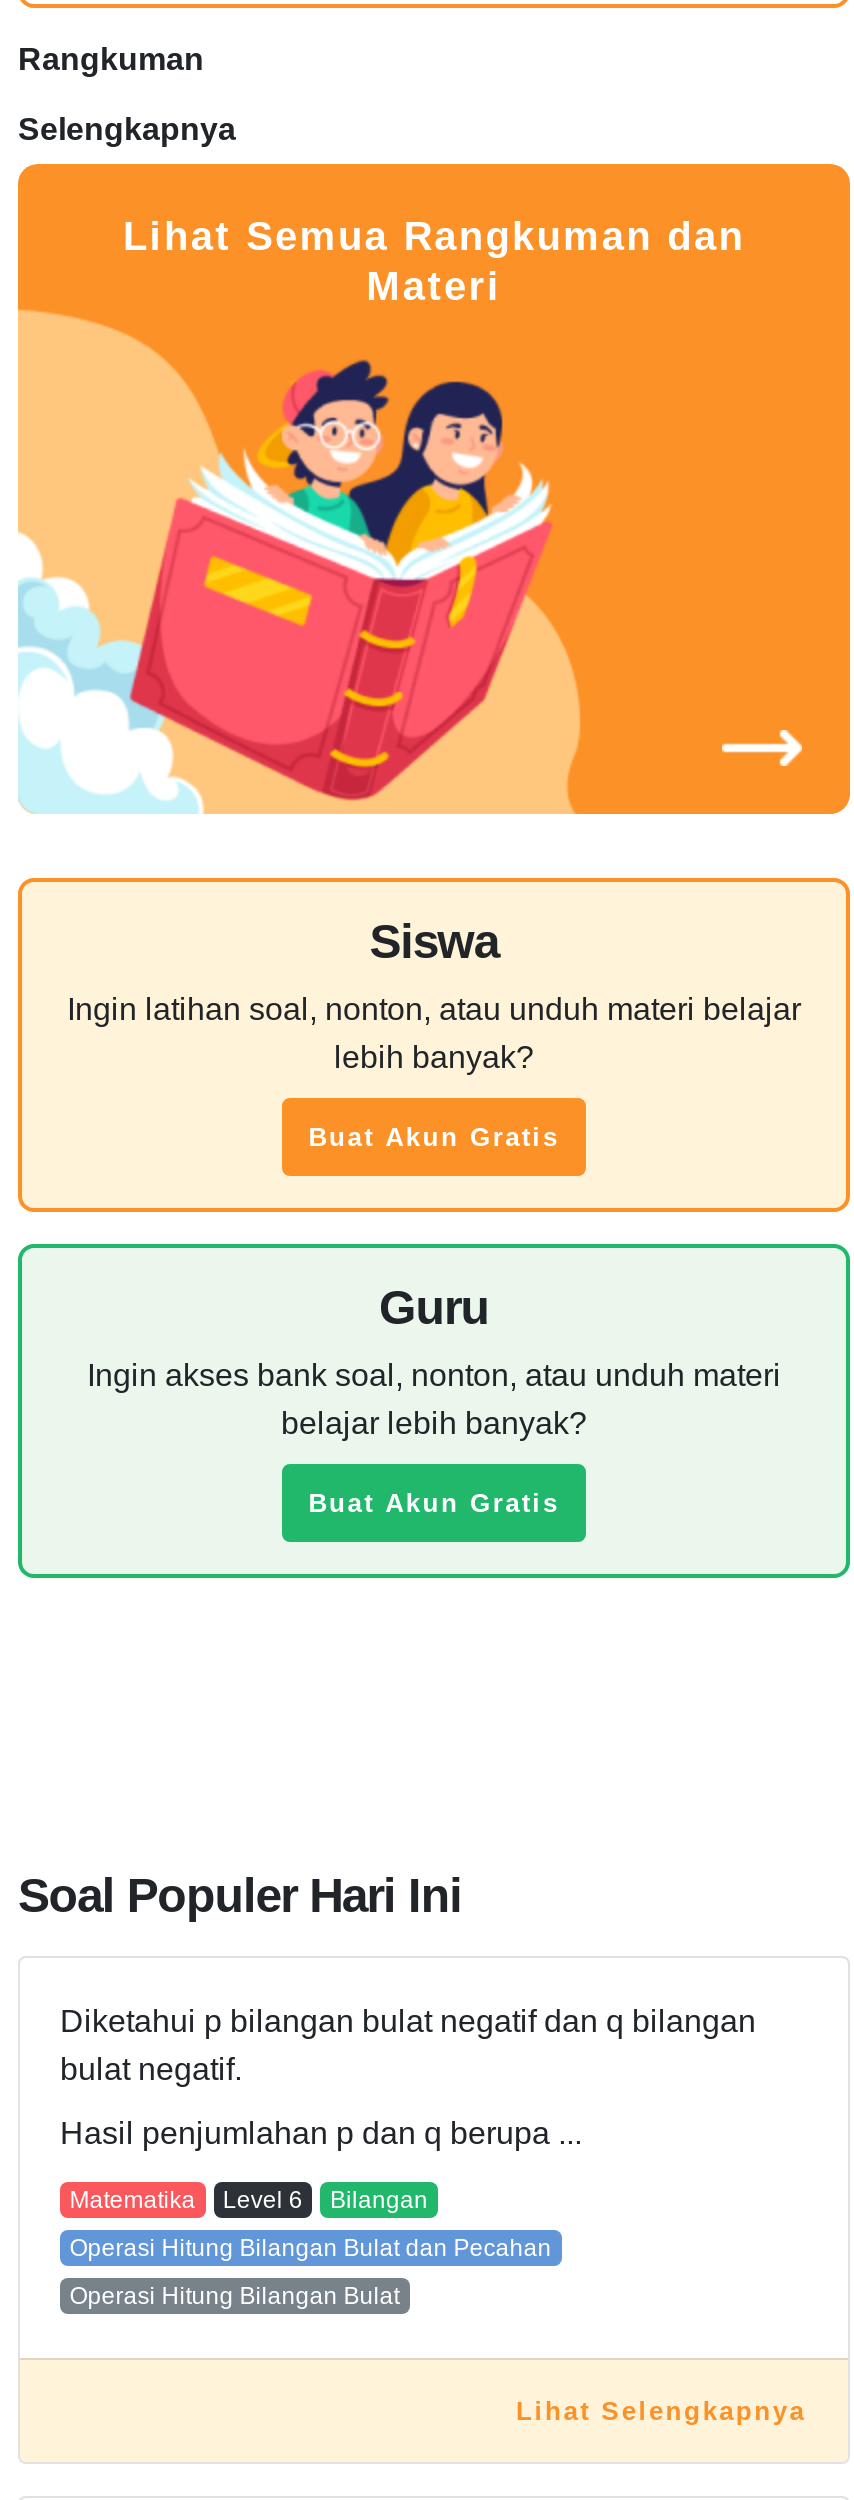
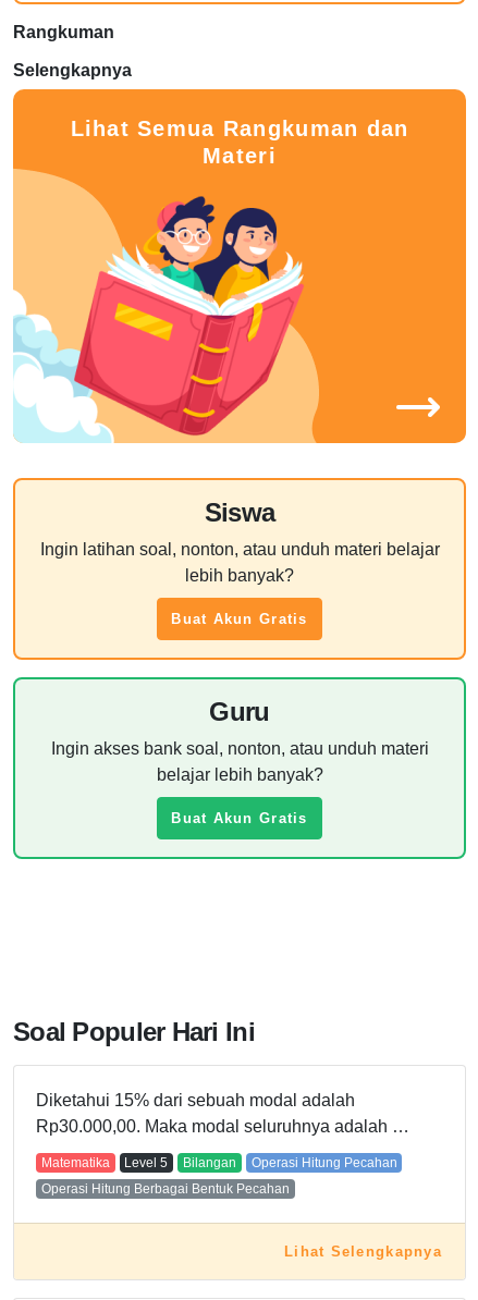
[60,2005,756,2151] Diketahui p bilangan bulat negatif dan q bilangan | bulat negatif. | Hasil penjumlahan p dan q berupa ... -> [36,1091,409,1136] Diketahui 15% dari sebuah modal adalah | Rp30.000,00. Maka modal seluruhnya adalah …
[223,2187,303,2215] Level 6 -> [125,1156,168,1171] Level 5
[70,2235,552,2263] Operasi Hitung Bilangan Bulat dan Pecahan -> [251,1156,397,1171] Operasi Hitung Pecahan
[70,2283,400,2311] Operasi Hitung Bilangan Bulat -> [41,1182,289,1197] Operasi Hitung Berbagai Bentuk Pecahan

